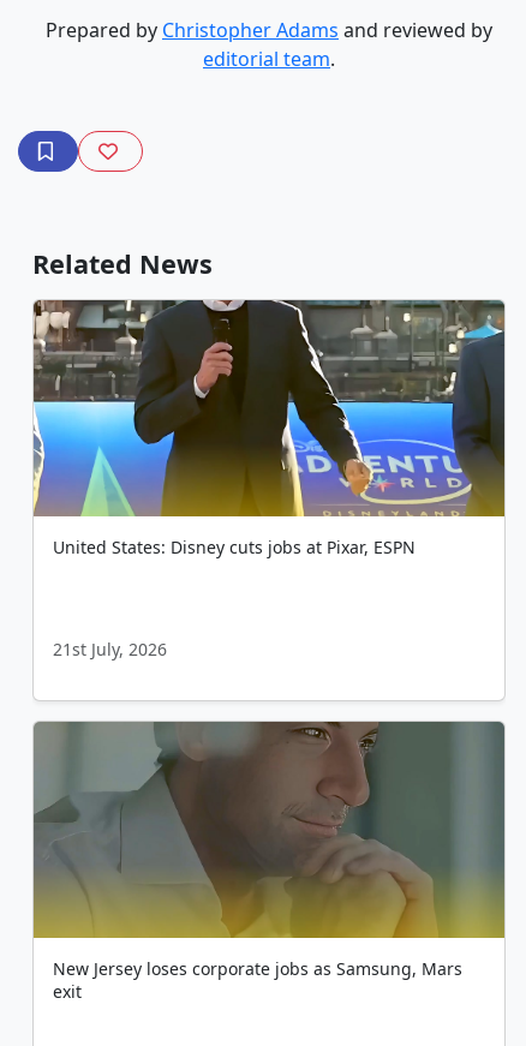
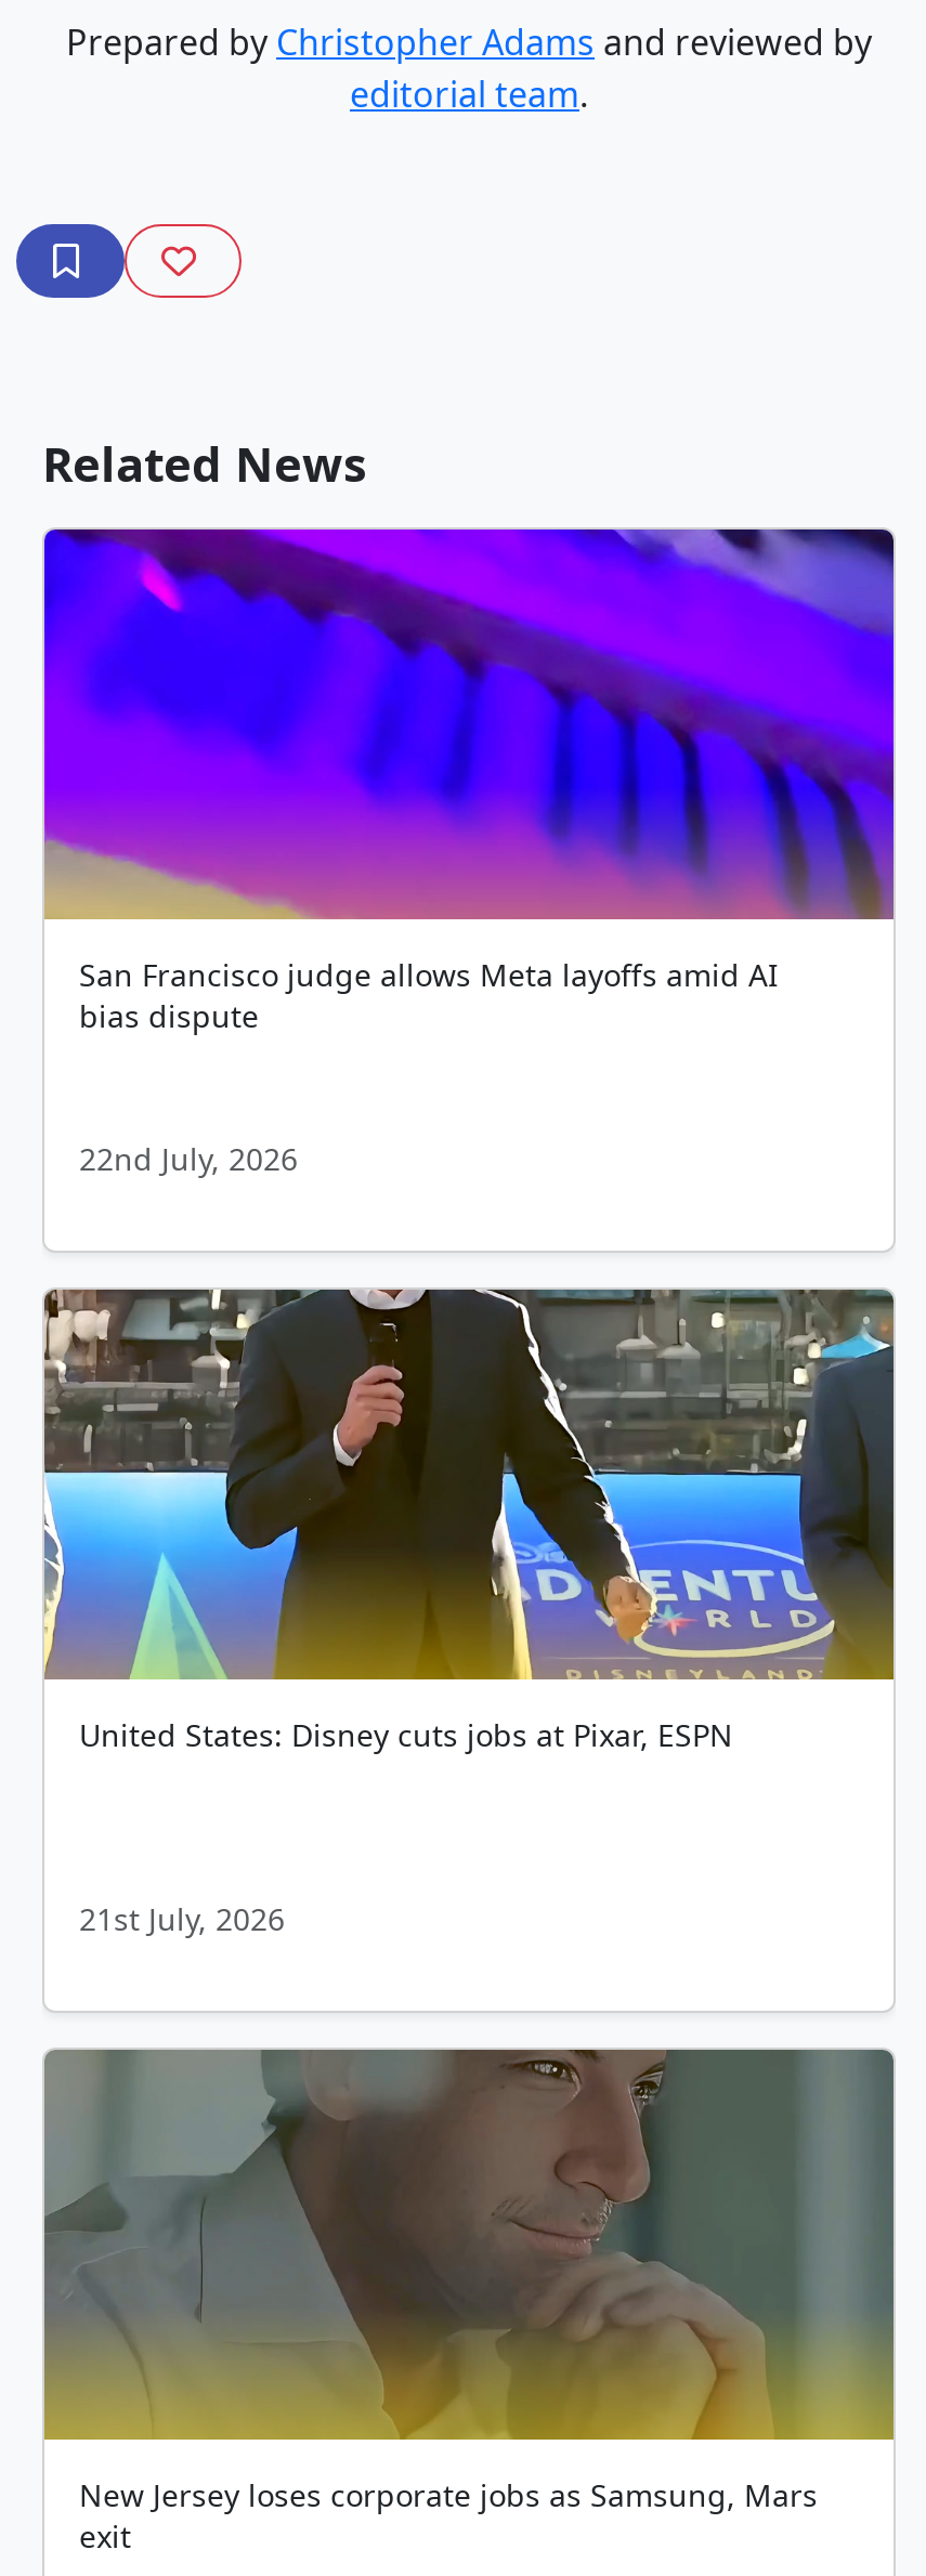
none -> [42,527,896,1180] [image] | San Francisco judge allows Meta layoffs amid AI | bias dispute | 22nd July, 2026

